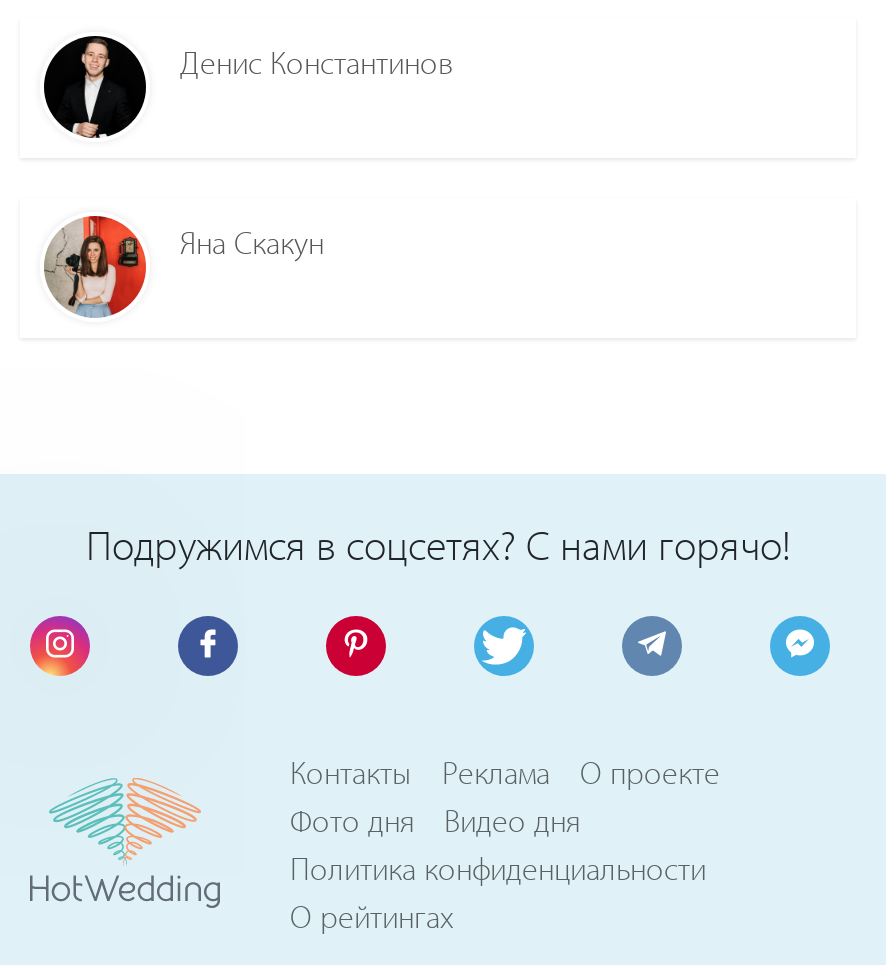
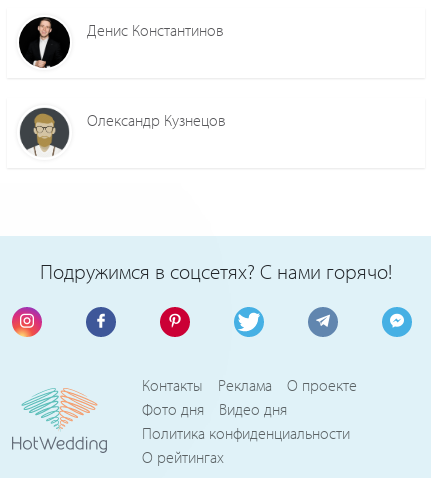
[46,214,324,318] [image] | Яна Скакун -> [20,107,226,157] [image] | Олександр Кузнецов

